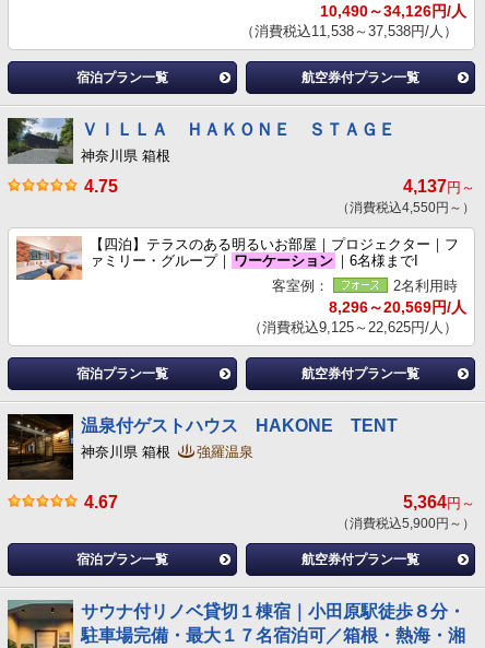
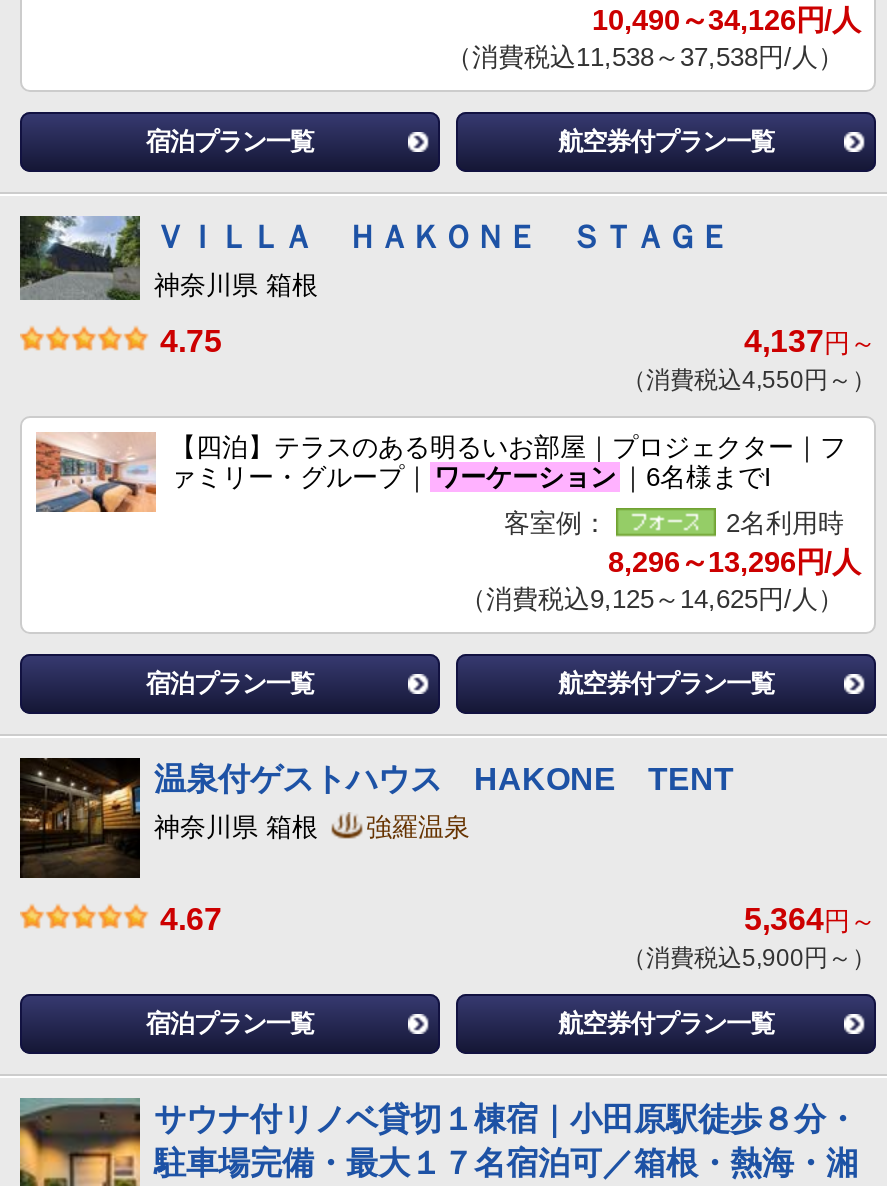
[329,299,466,316] 8,296～20,569円/人 -> [608,547,860,579] 8,296～13,296円/人
[248,319,458,336] （消費税込9,125～22,625円/人） -> [460,585,844,615] （消費税込9,125～14,625円/人）

